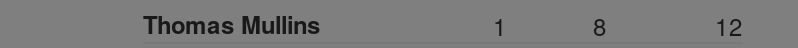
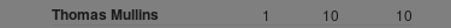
[593,9,607,43] 8 -> [322,5,339,25] 10
[715,9,743,43] 12 -> [396,5,413,25] 10

